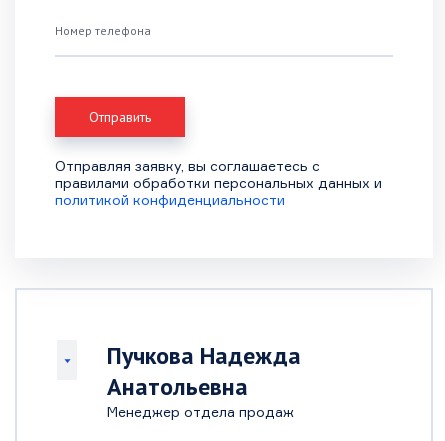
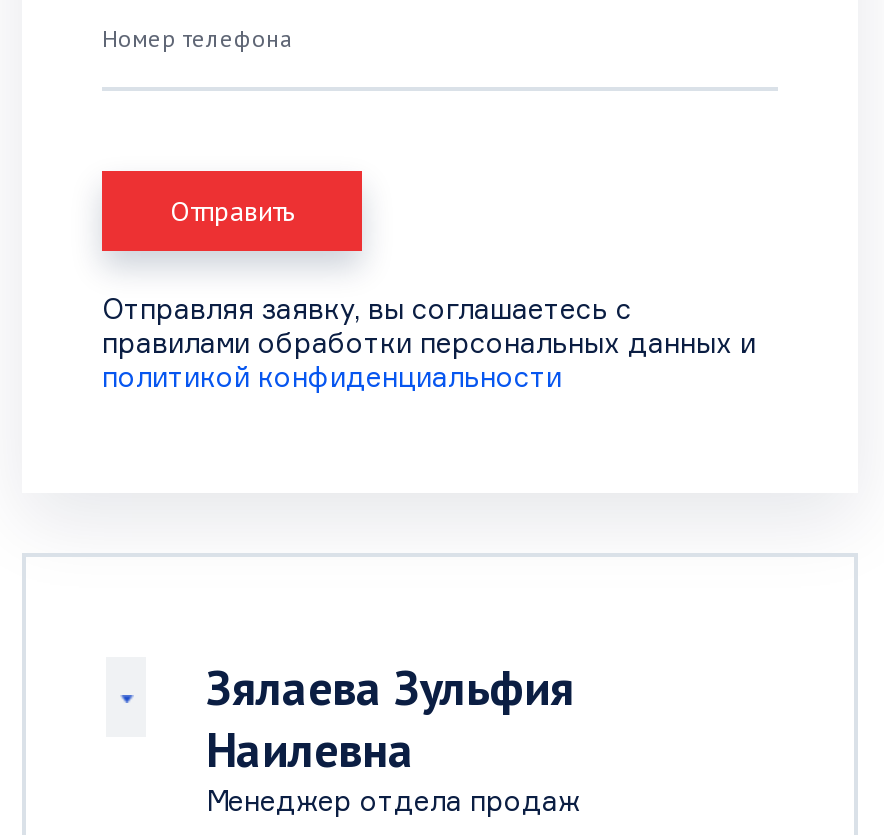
[107,340,301,402] Пучкова Надежда | Анатольевна -> [206,657,574,781] Зялаева Зульфия | Наилевна

